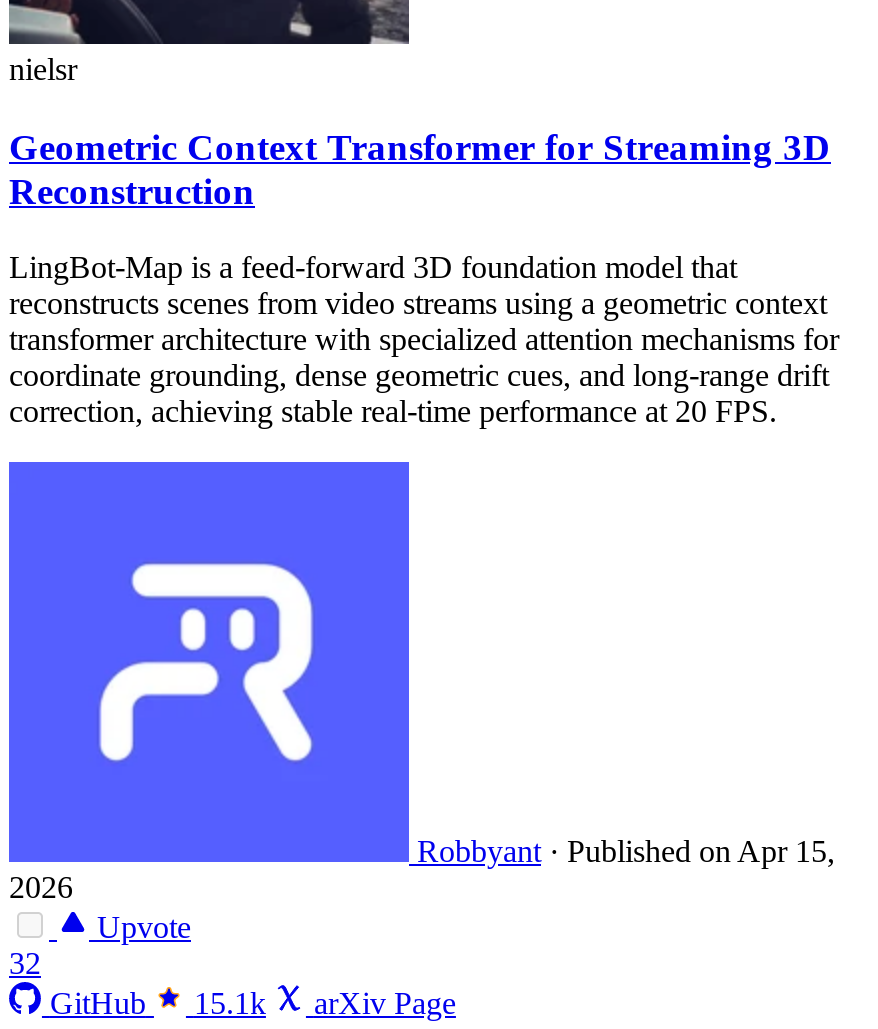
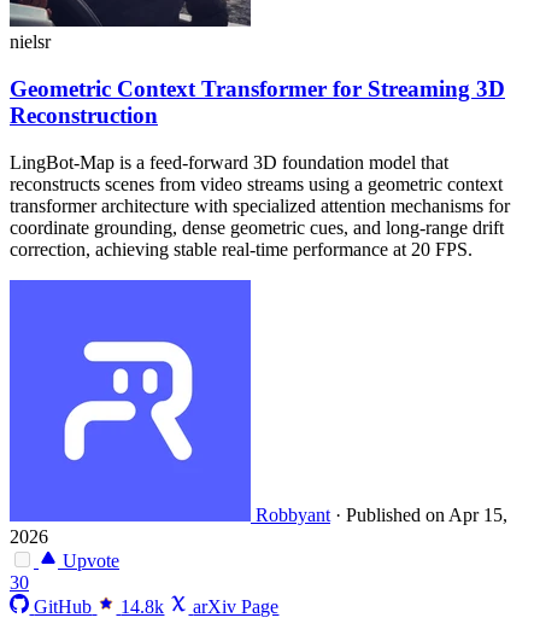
[9,947,41,981] 32 -> [10,572,29,592] 30
[50,987,456,1021] GitHub 15.1k arXiv Page -> [34,596,279,616] GitHub 14.8k arXiv Page

